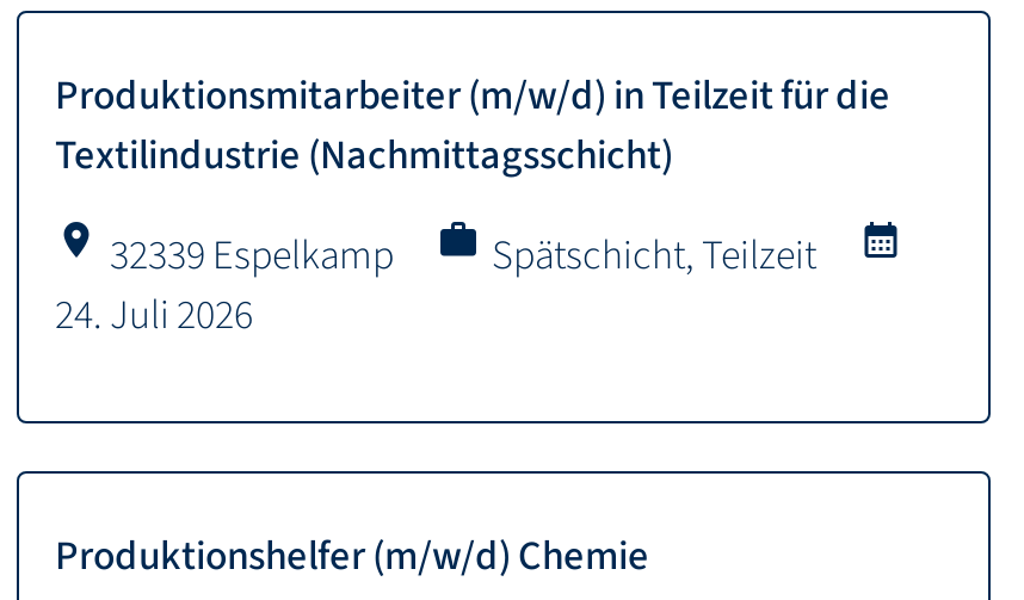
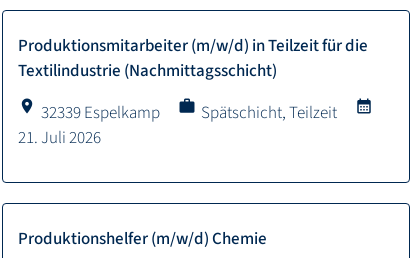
[55,287,253,345] 24. Juli 2026 -> [18,126,101,150] 21. Juli 2026

